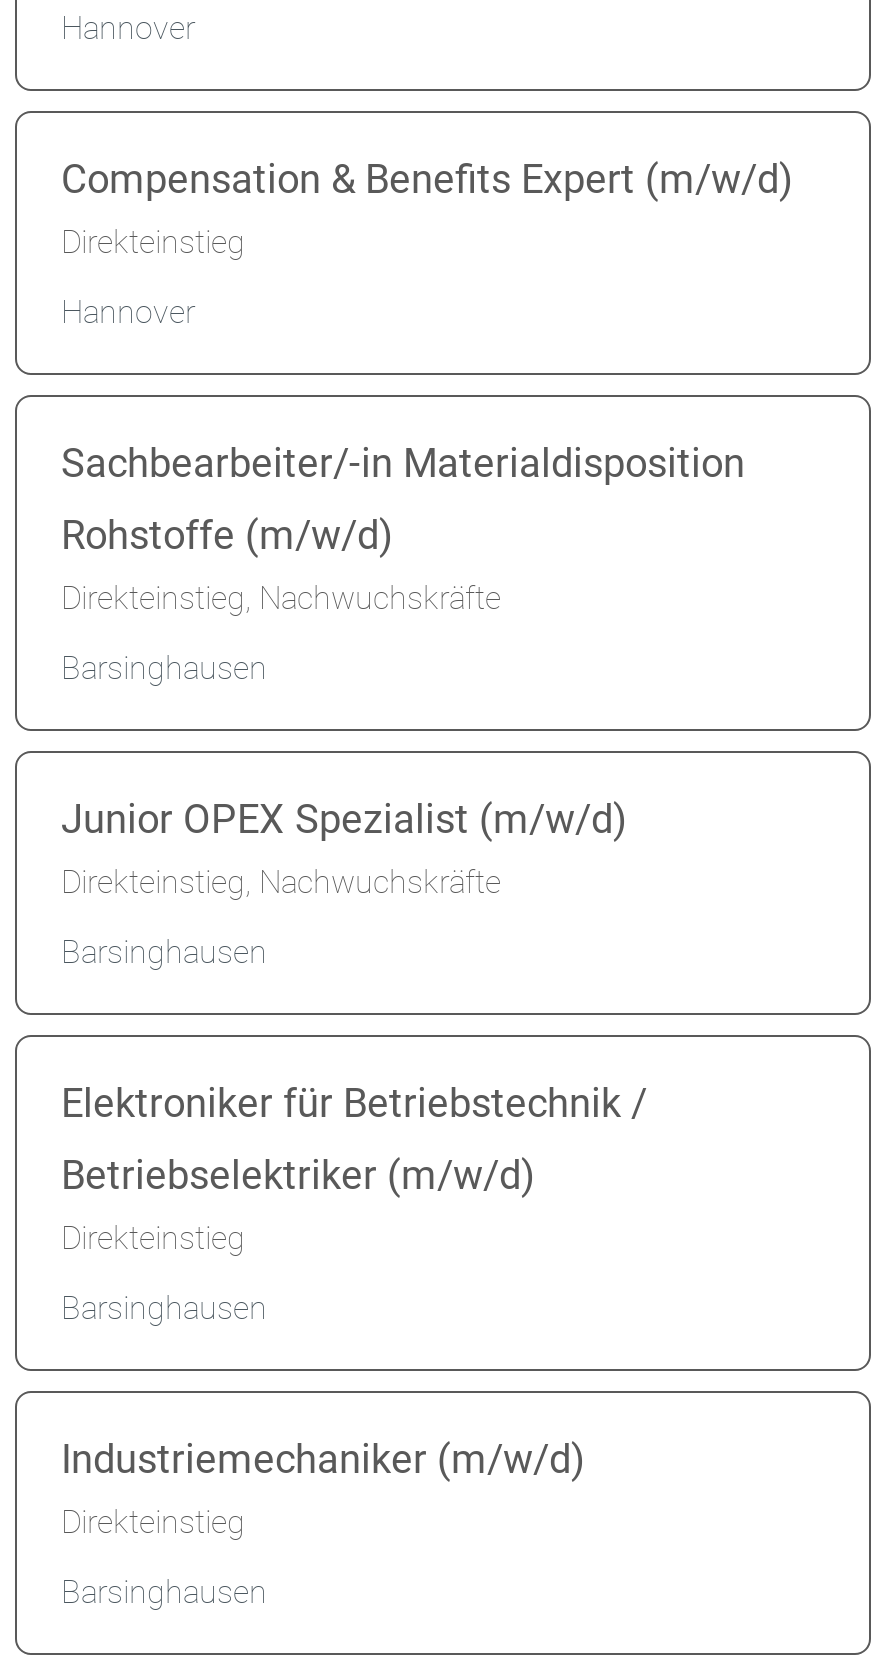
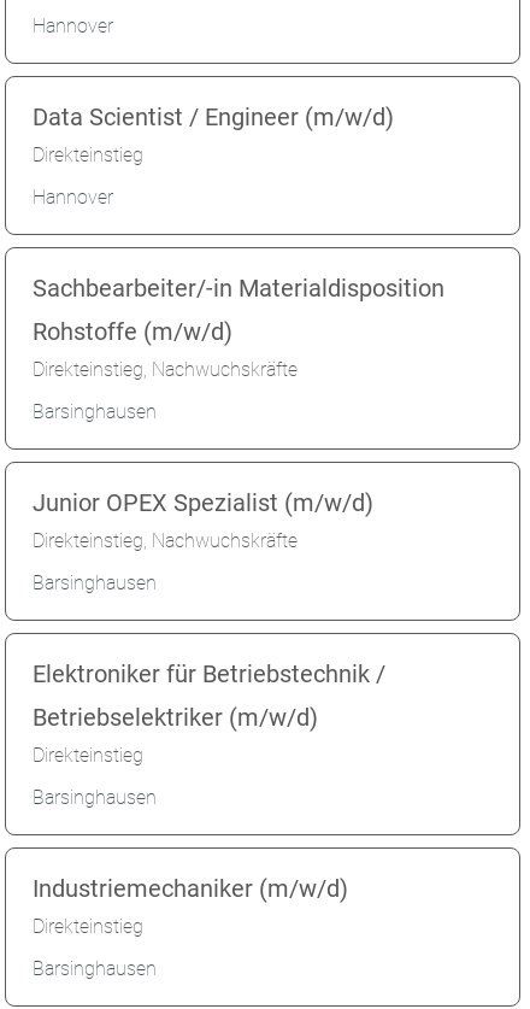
[61,156,793,204] Compensation & Benefits Expert (m/w/d) -> [33,103,394,132] Data Scientist / Engineer (m/w/d)

